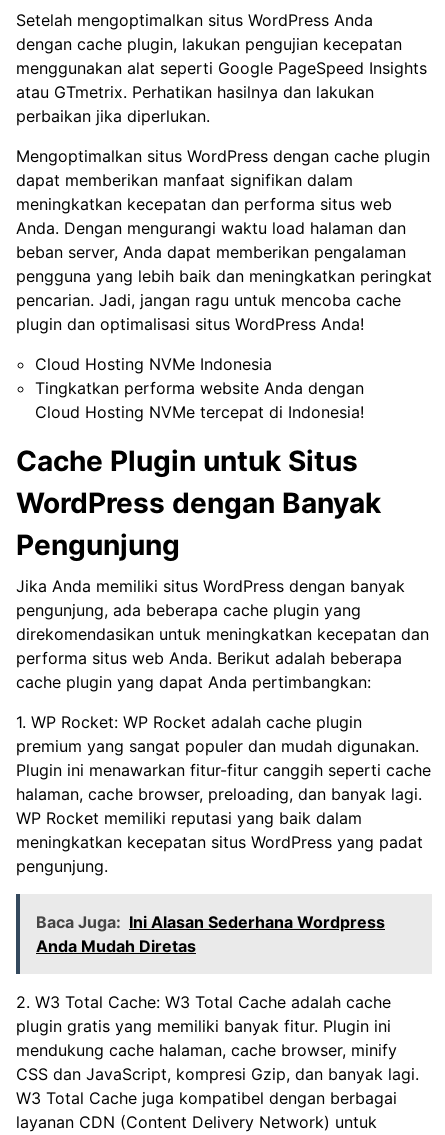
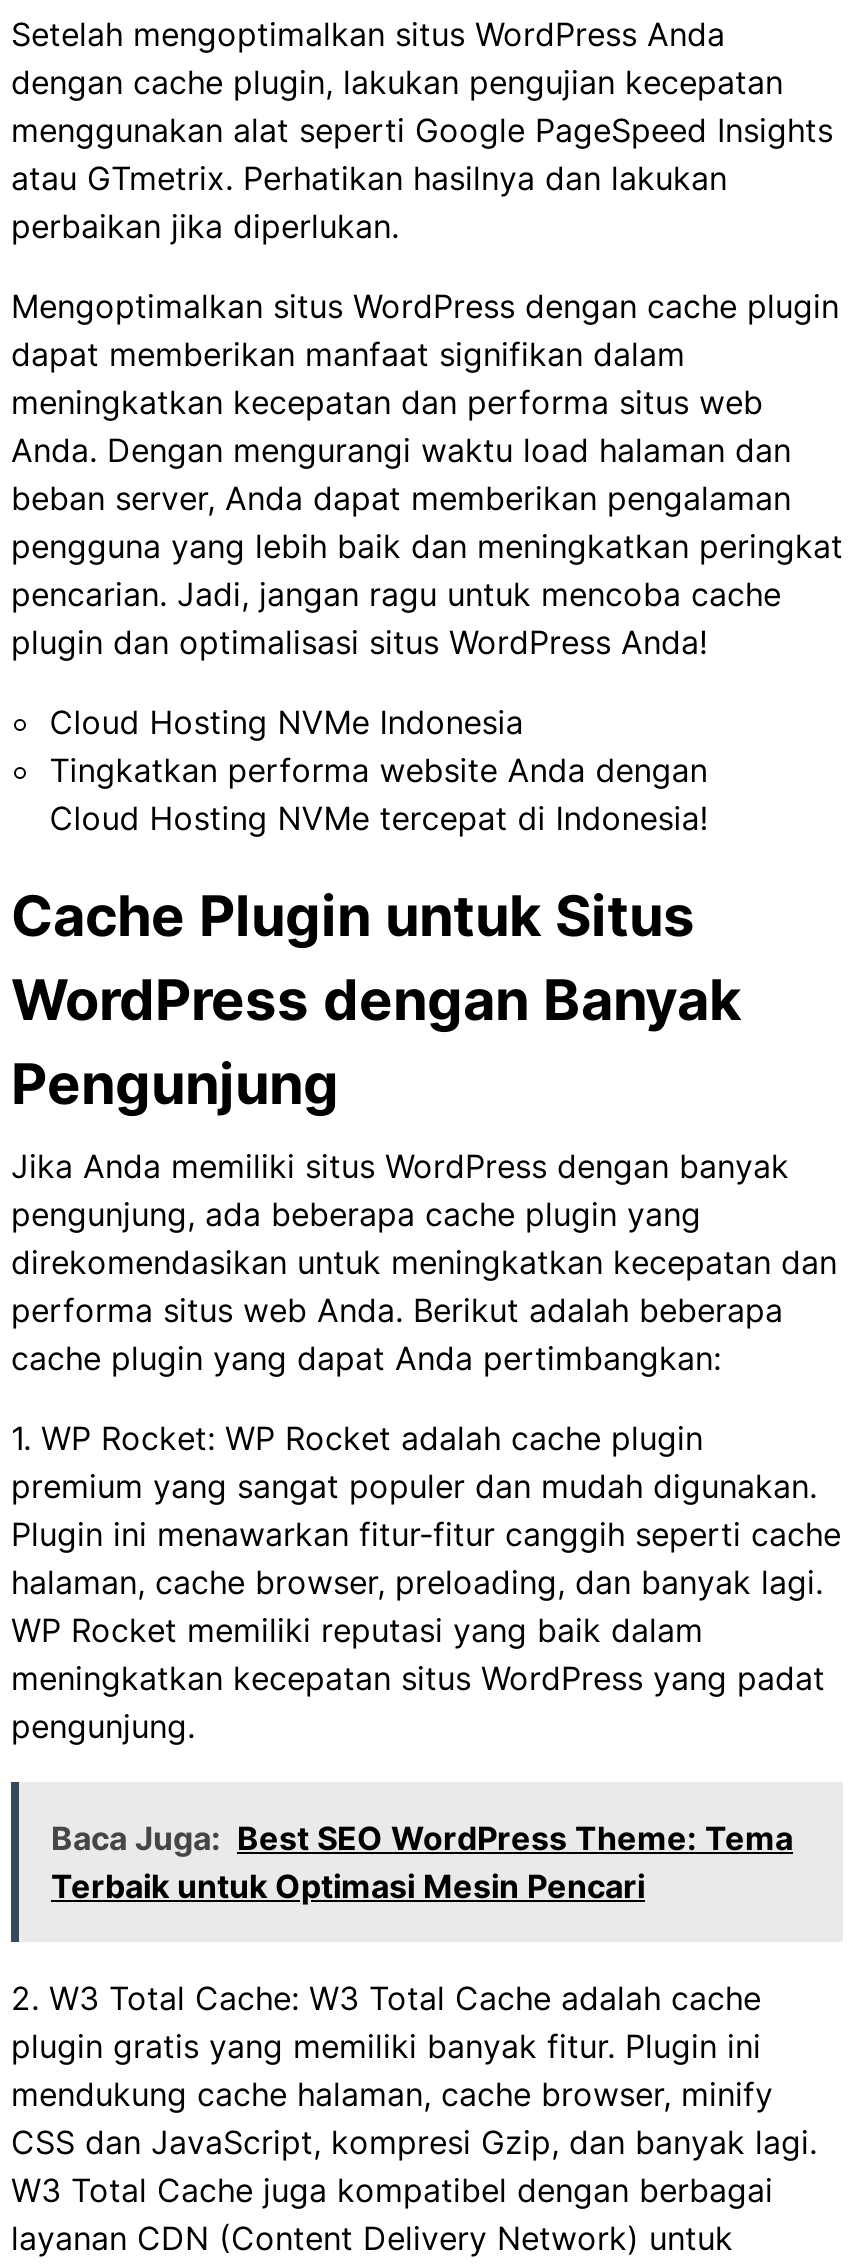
[36,912,385,956] Baca Juga: Ini Alasan Sederhana Wordpress | Anda Mudah Diretas -> [51,1819,793,1907] Baca Juga: Best SEO WordPress Theme: Tema | Terbaik untuk Optimasi Mesin Pencari

